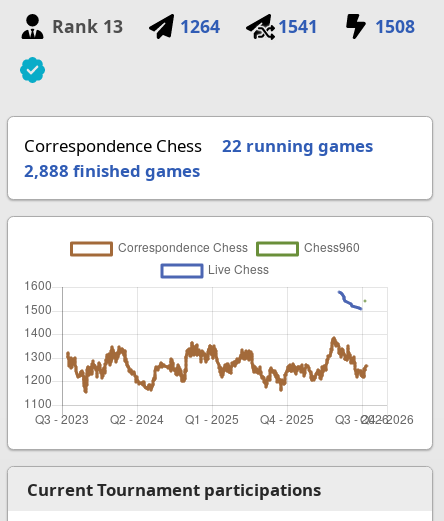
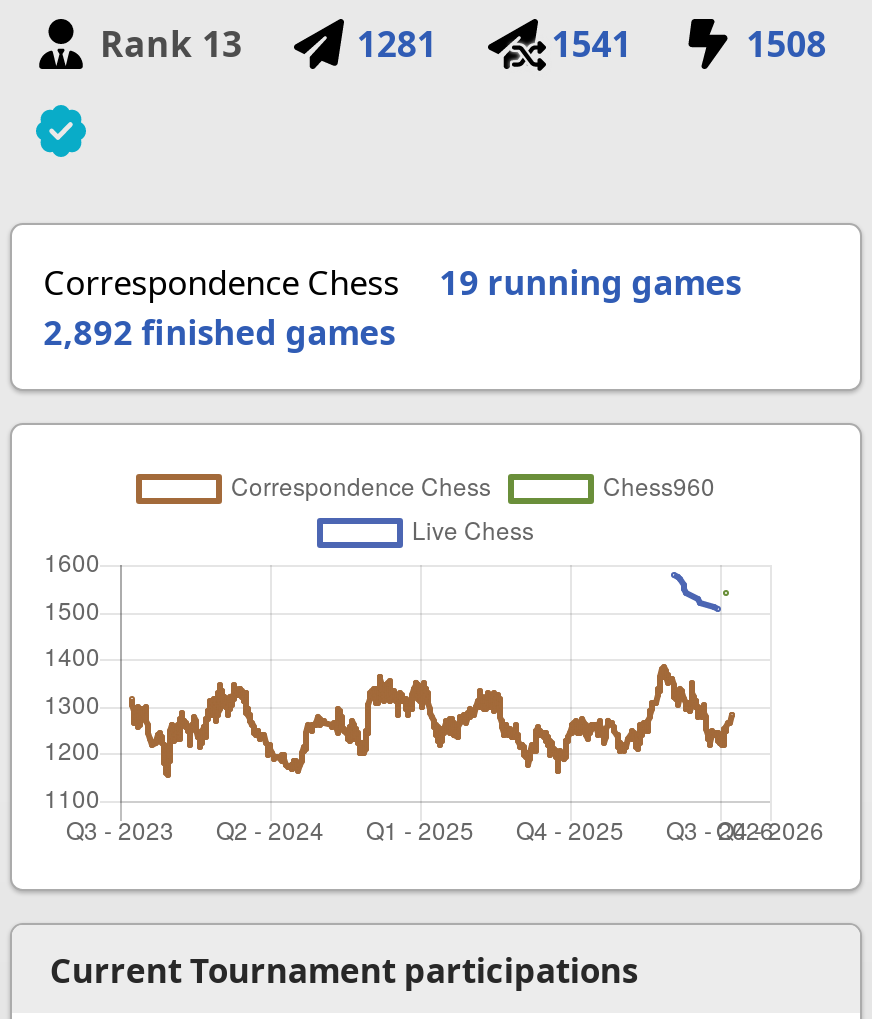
[180,14,220,38] 1264 -> [357,18,437,66] 1281
[222,134,373,157] 22 running games -> [439,259,741,305] 19 running games
[24,159,200,182] 2,888 finished games -> [43,309,395,355] 2,892 finished games

